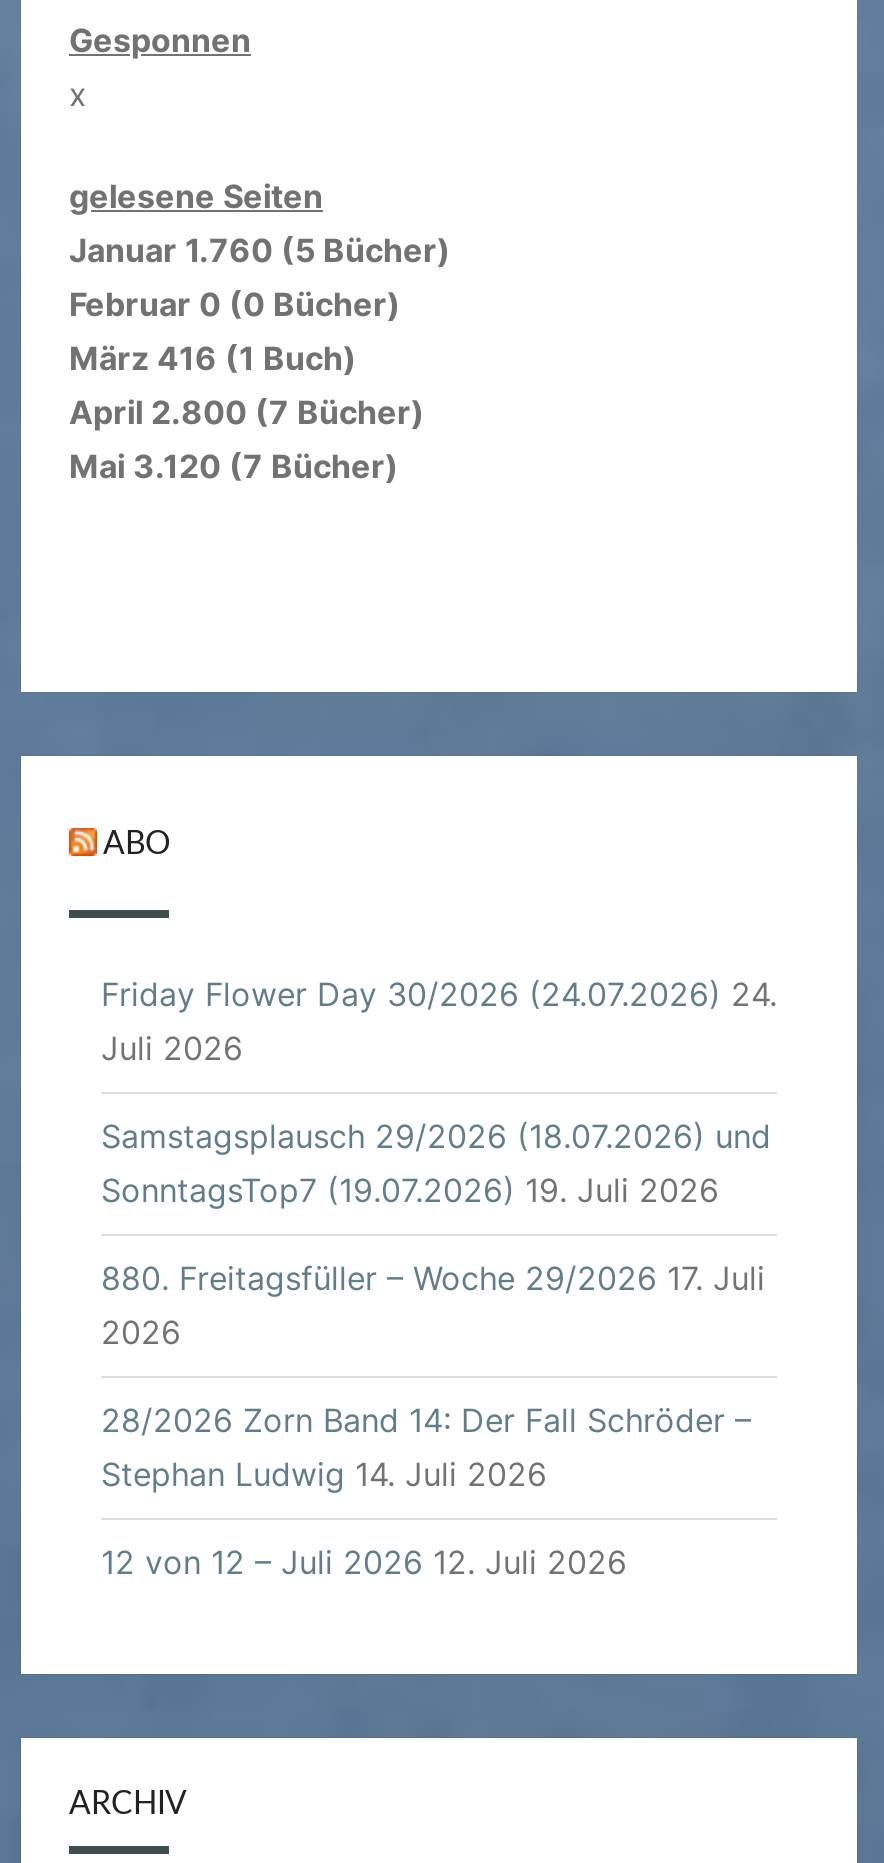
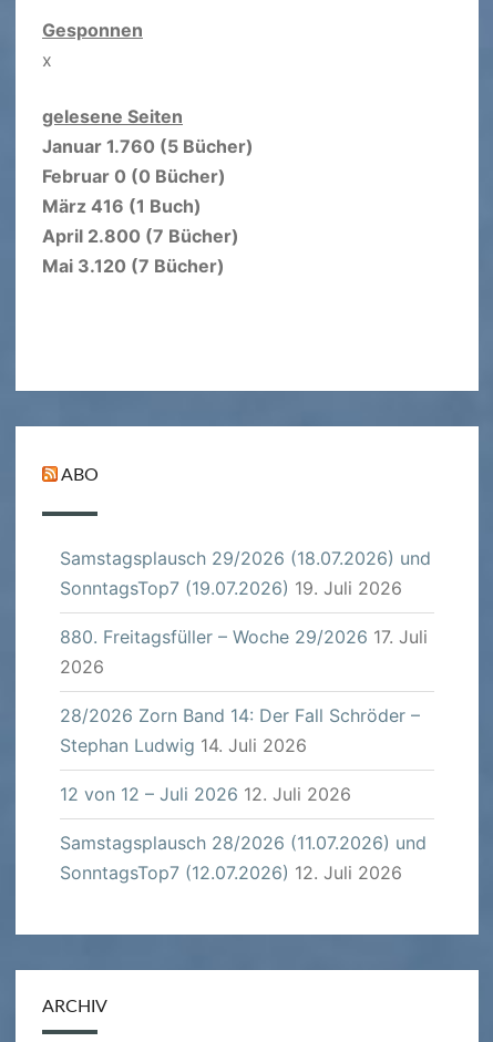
[101,974,777,1068] Friday Flower Day 30/2026 (24.07.2026) 24. | Juli 2026 -> none
moved [101,1116,771,1582] -> [60,547,431,805]: Samstagsplausch 29/2026 (18.07.2026) und | SonntagsTop7 (19.07.2026) 19. Juli 2026 | 880. Freitagsfüller – Woche 29/2026 17. Juli | 2026 | 28/2026 Zorn Band 14: Der Fall Schröder – | Stephan Ludwig 14. Juli 2026 | 12 von 12 – Juli 2026 12. Juli 2026
none -> [60,832,427,884] Samstagsplausch 28/2026 (11.07.2026) und | SonntagsTop7 (12.07.2026) 12. Juli 2026

